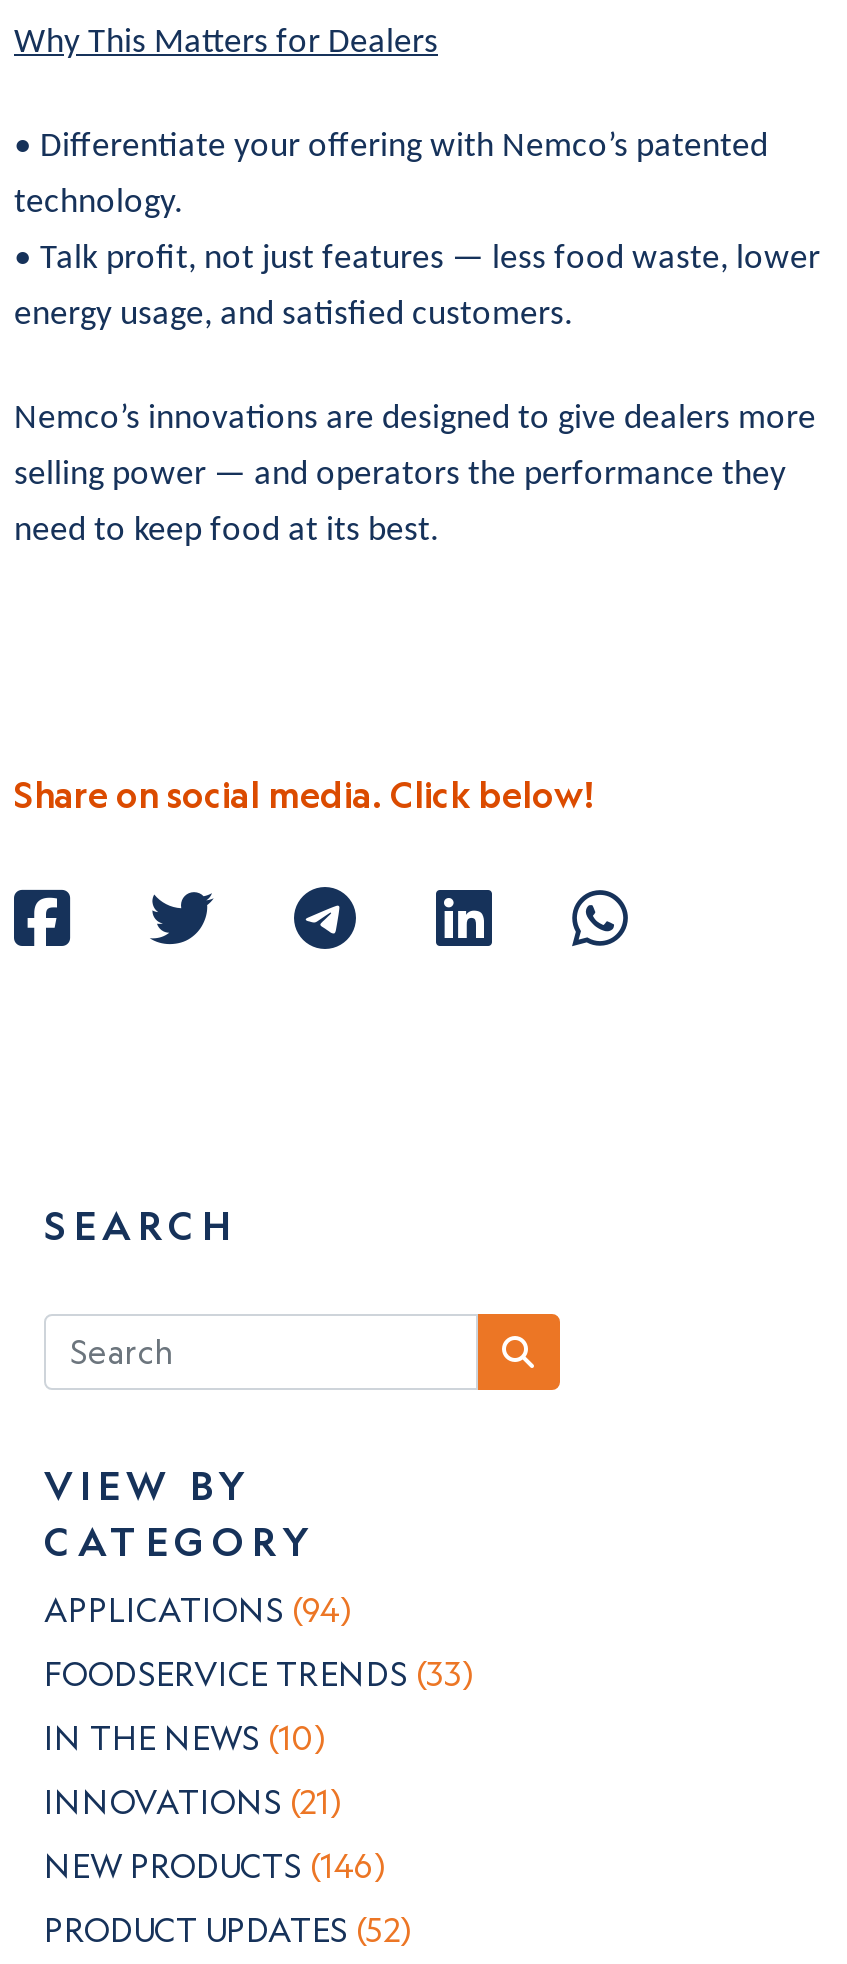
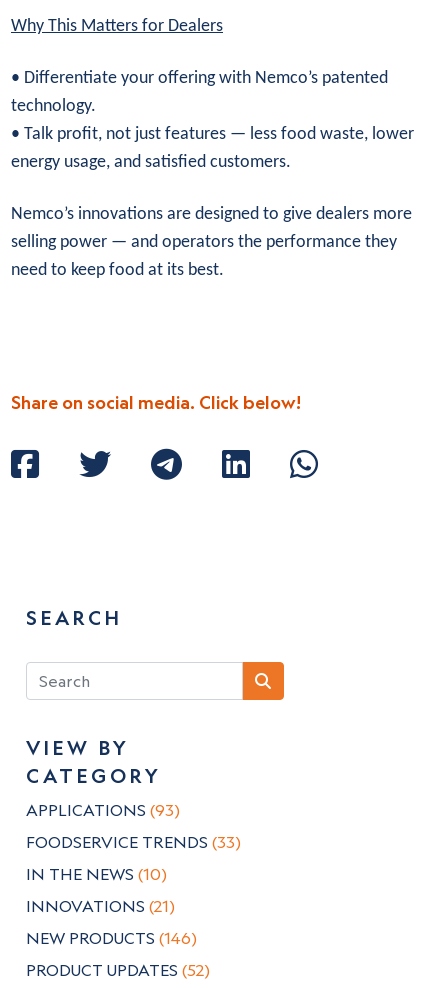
[44,1591,352,1631] APPLICATIONS (94) -> [26,800,180,820] APPLICATIONS (93)

